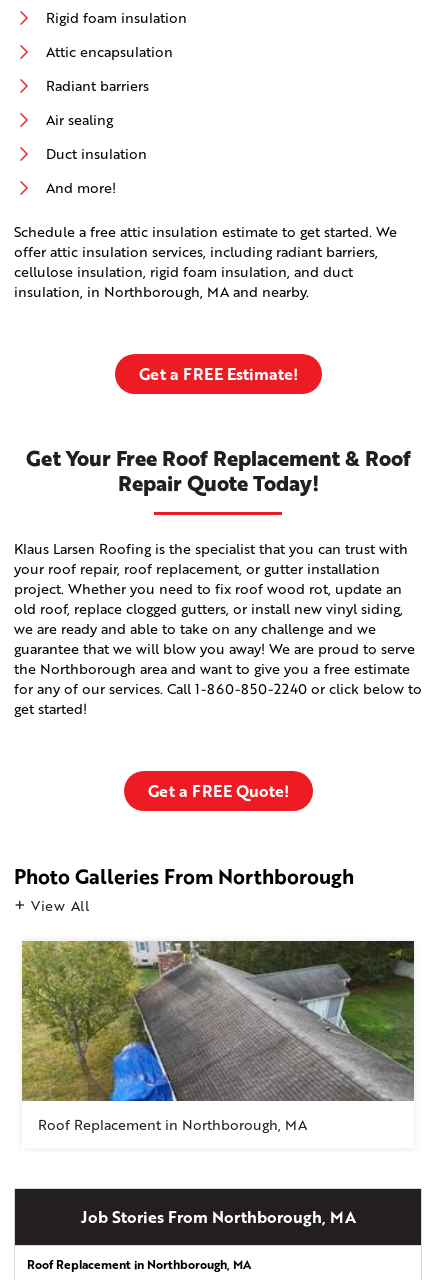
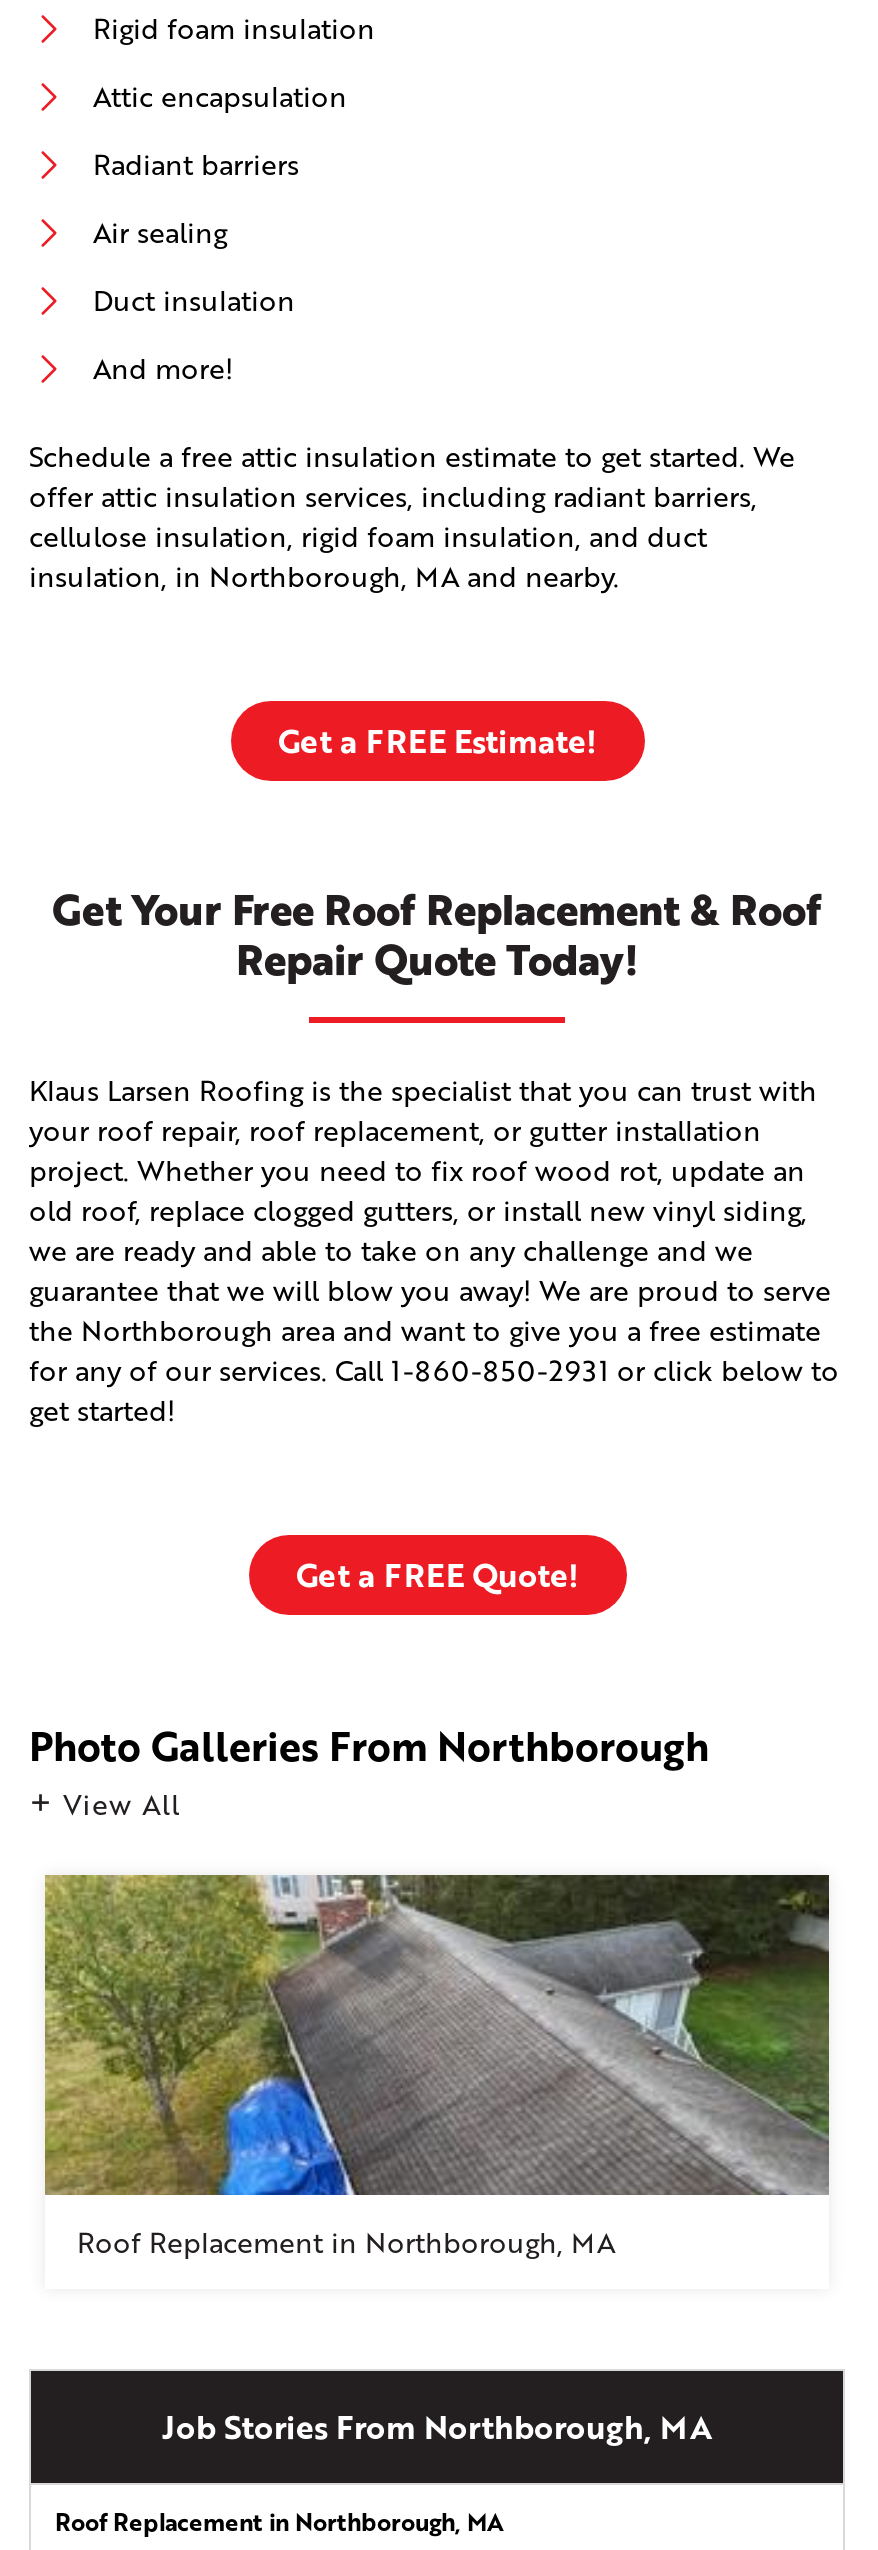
[14,679,422,698] for any of our services. Call 1-860-850-2240 or click below to -> [29,1352,839,1390] for any of our services. Call 1-860-850-2931 or click below to

